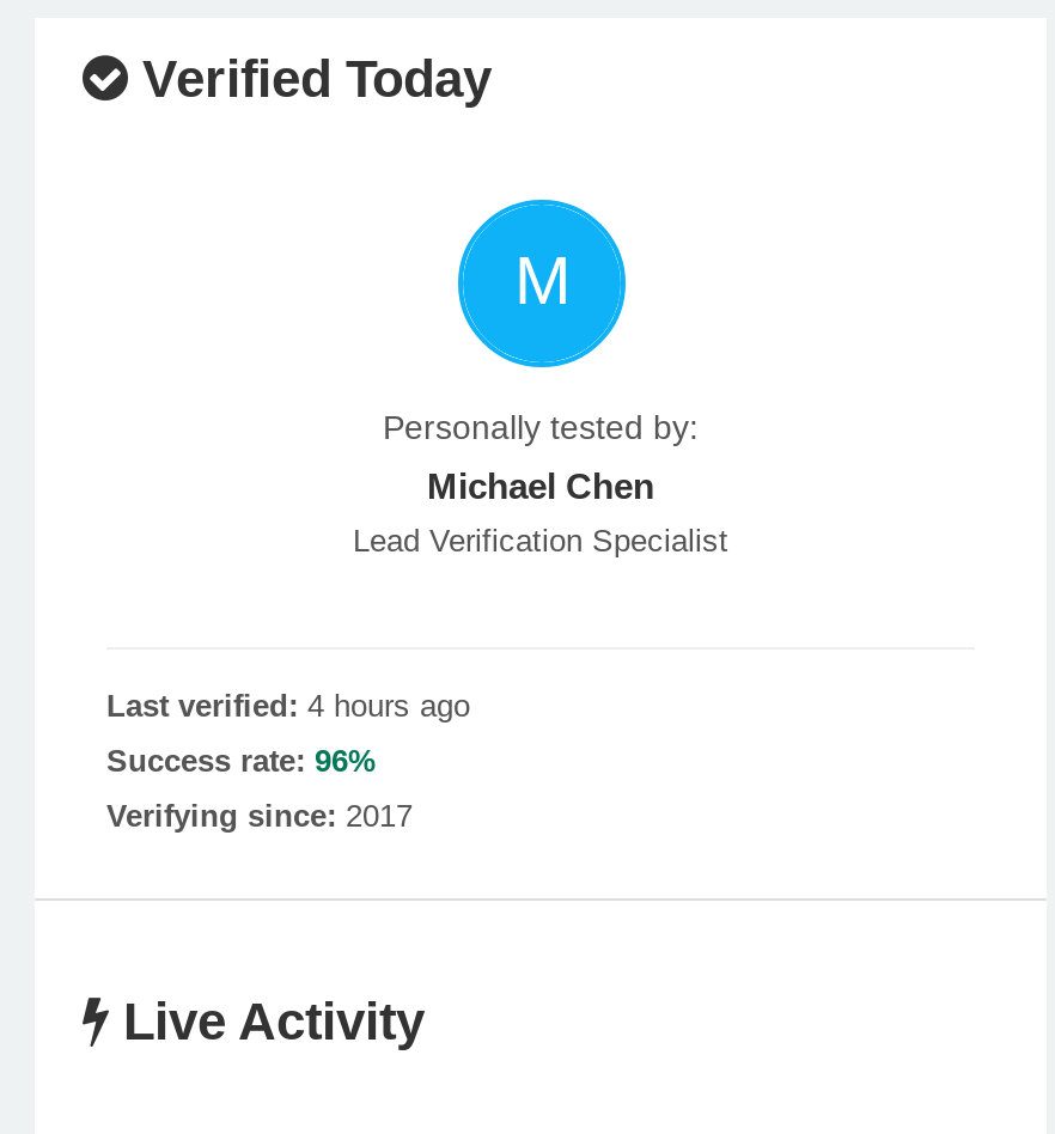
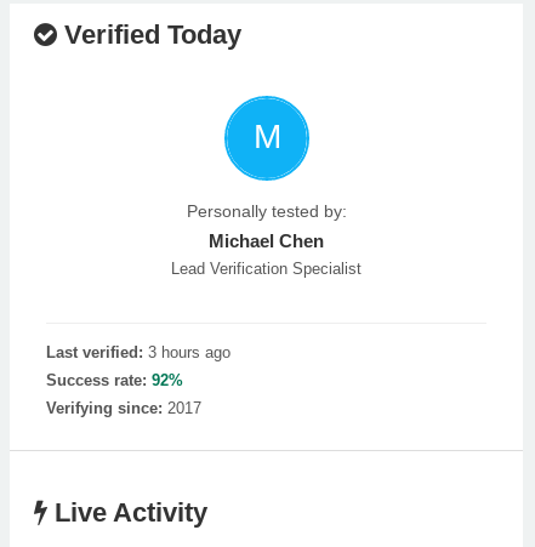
[106,688,470,724] Last verified: 4 hours ago -> [46,343,230,361] Last verified: 3 hours ago
[106,743,377,779] Success rate: 96% -> [46,371,183,389] Success rate: 92%

